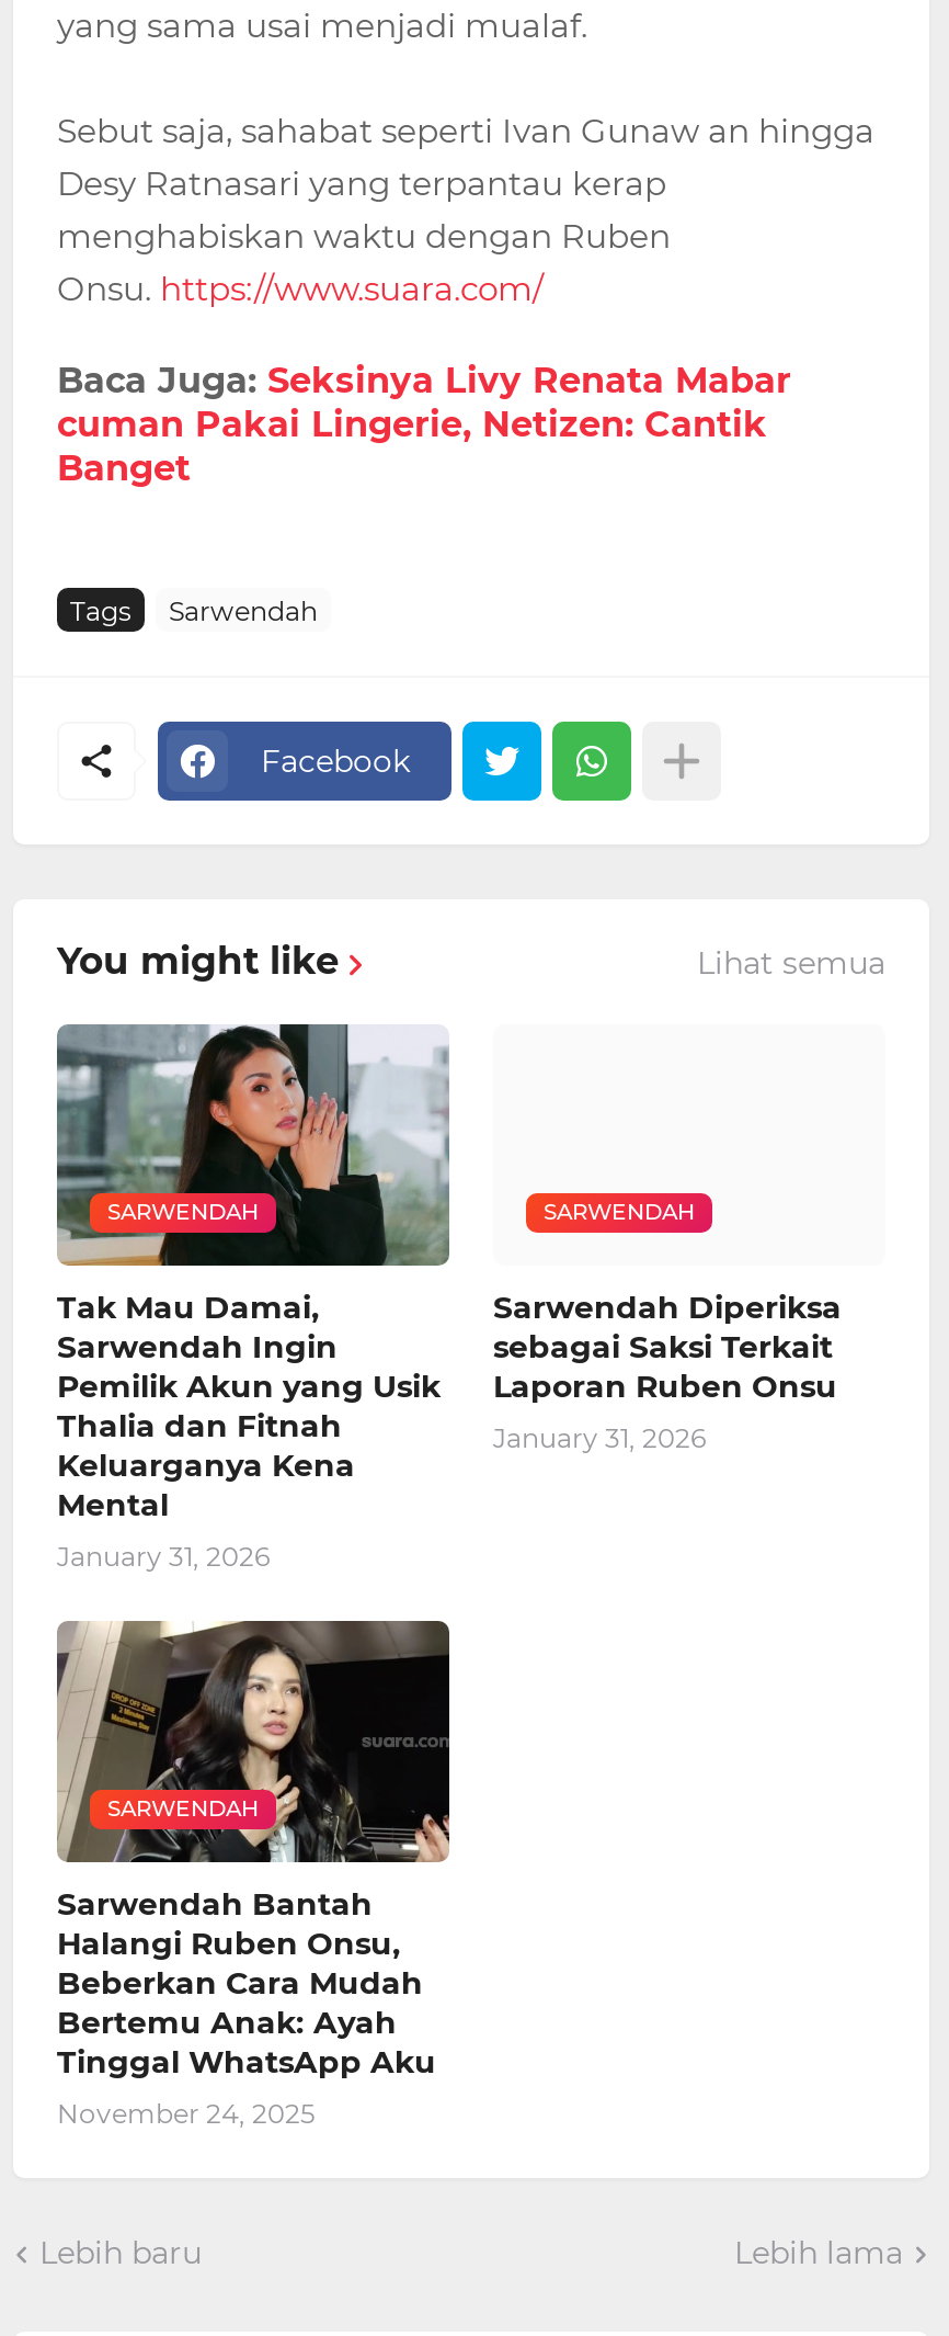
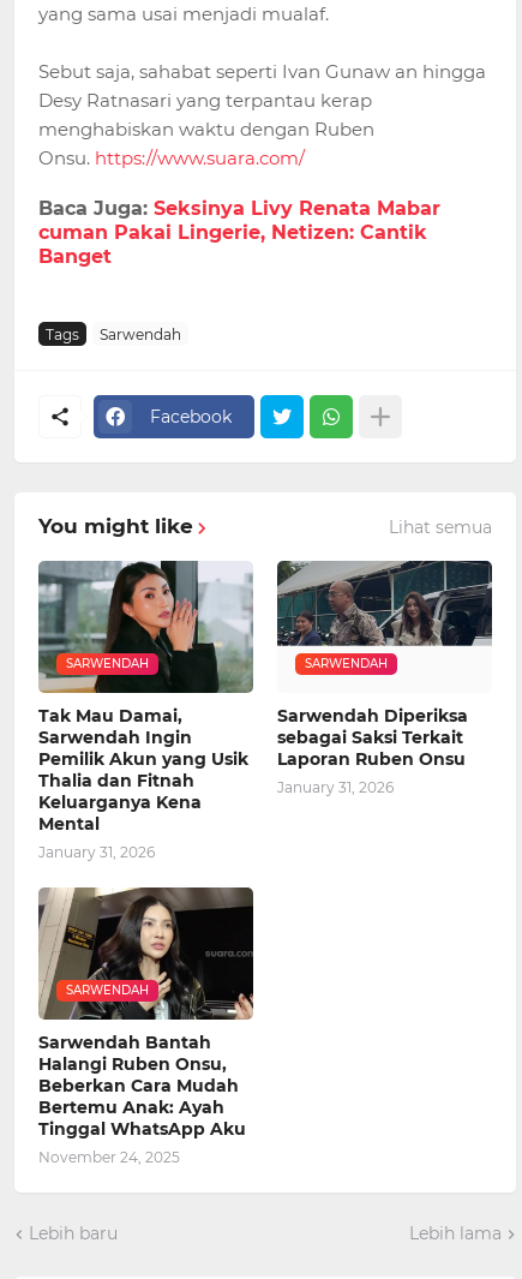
none -> [276,560,493,647] [image]

